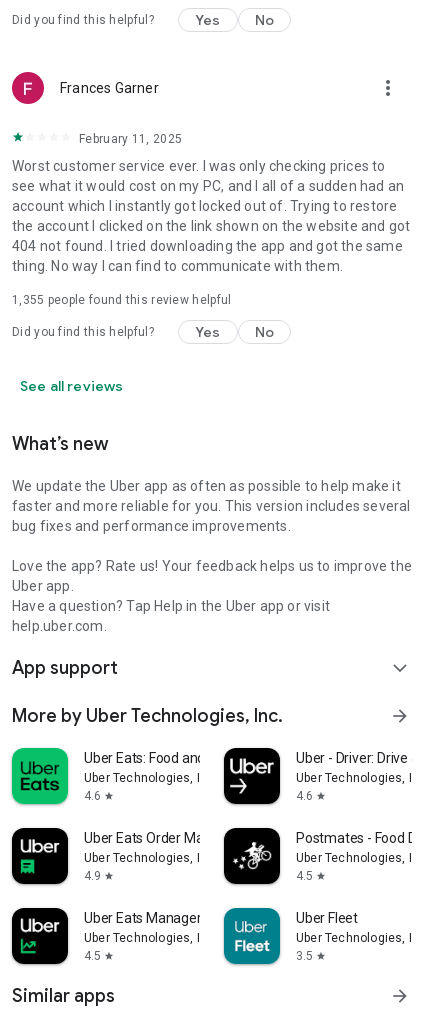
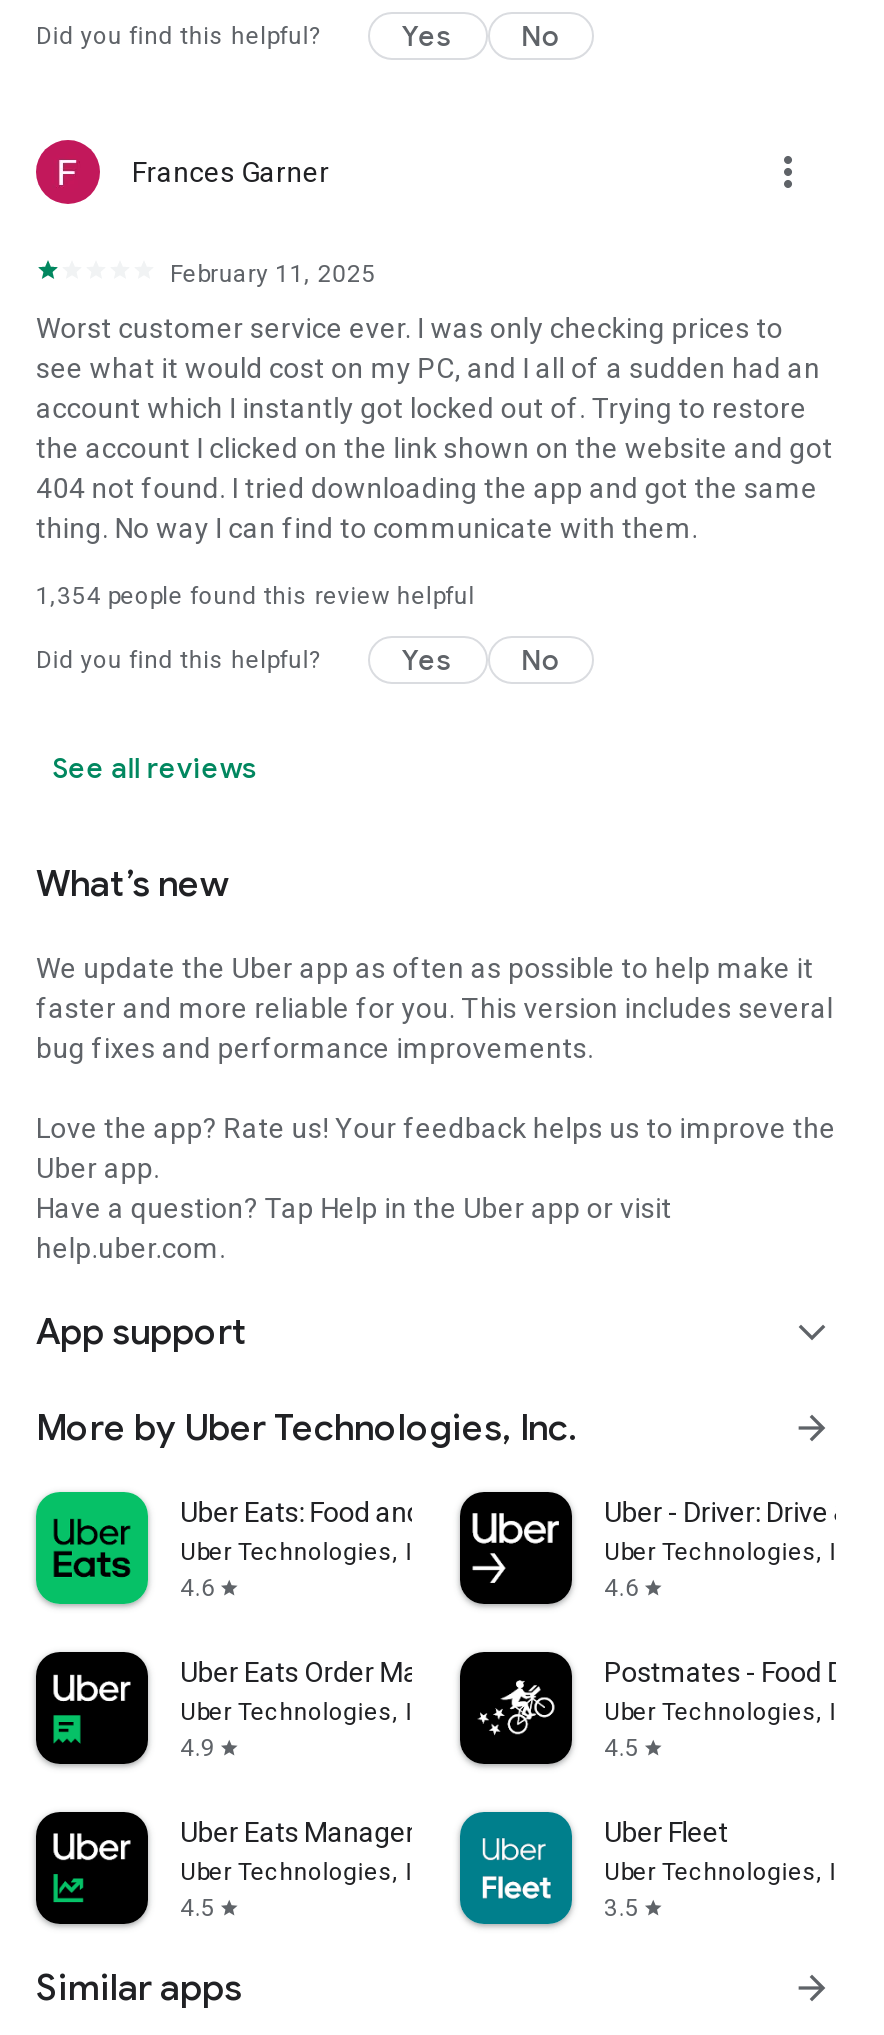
[12,293,231,307] 1,355 people found this review helpful -> [36,582,475,610] 1,354 people found this review helpful

